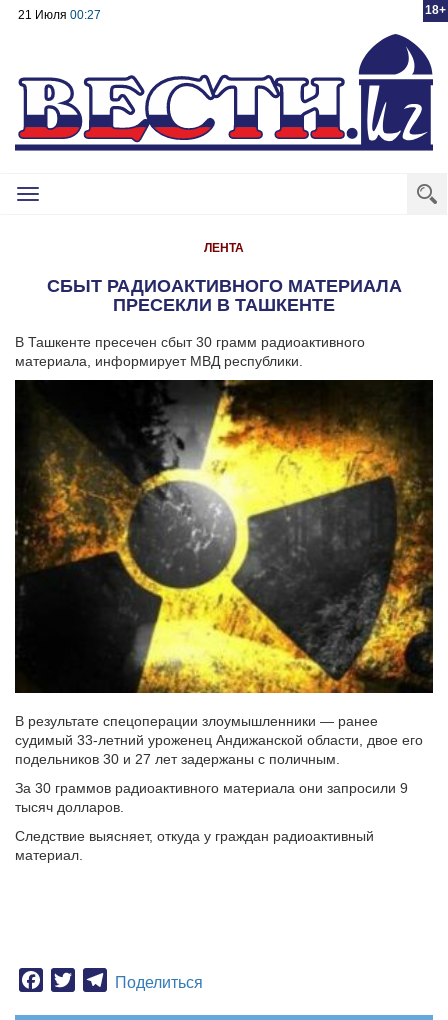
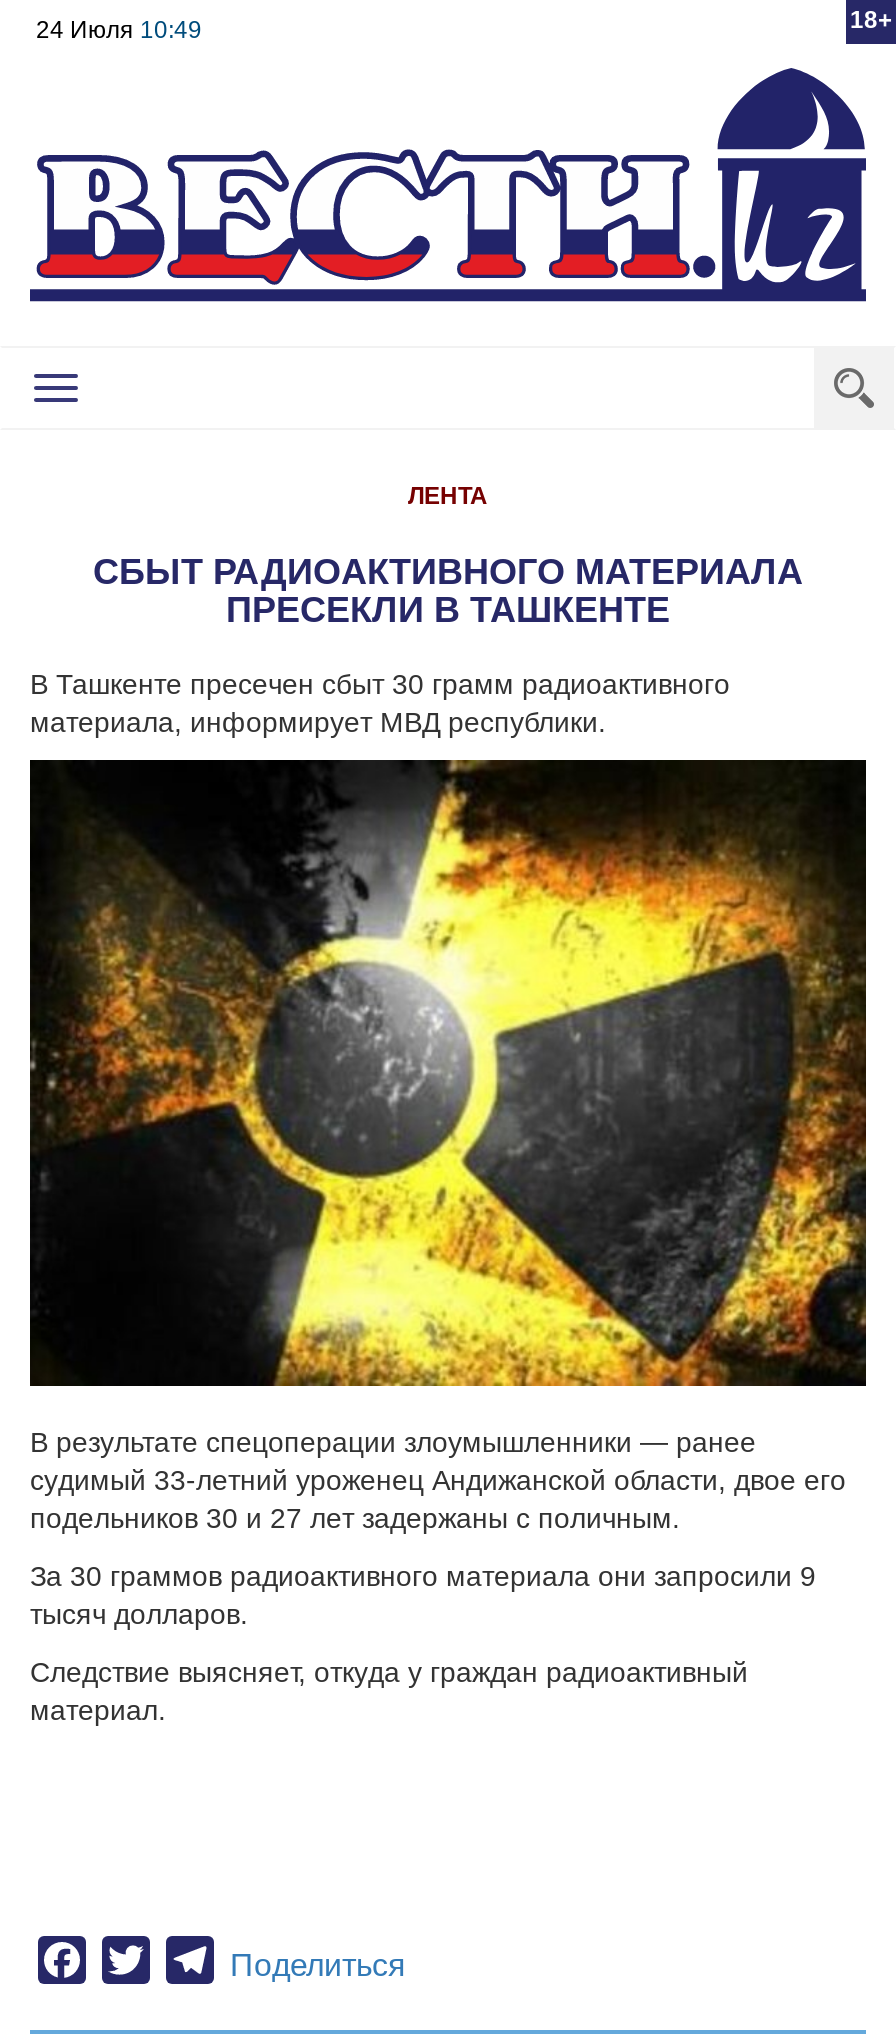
[18,8,101,22] 21 Июля 00:27 -> [36,16,202,44] 24 Июля 10:49

